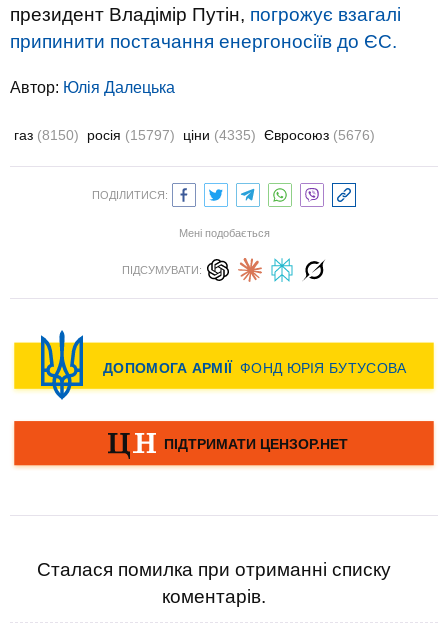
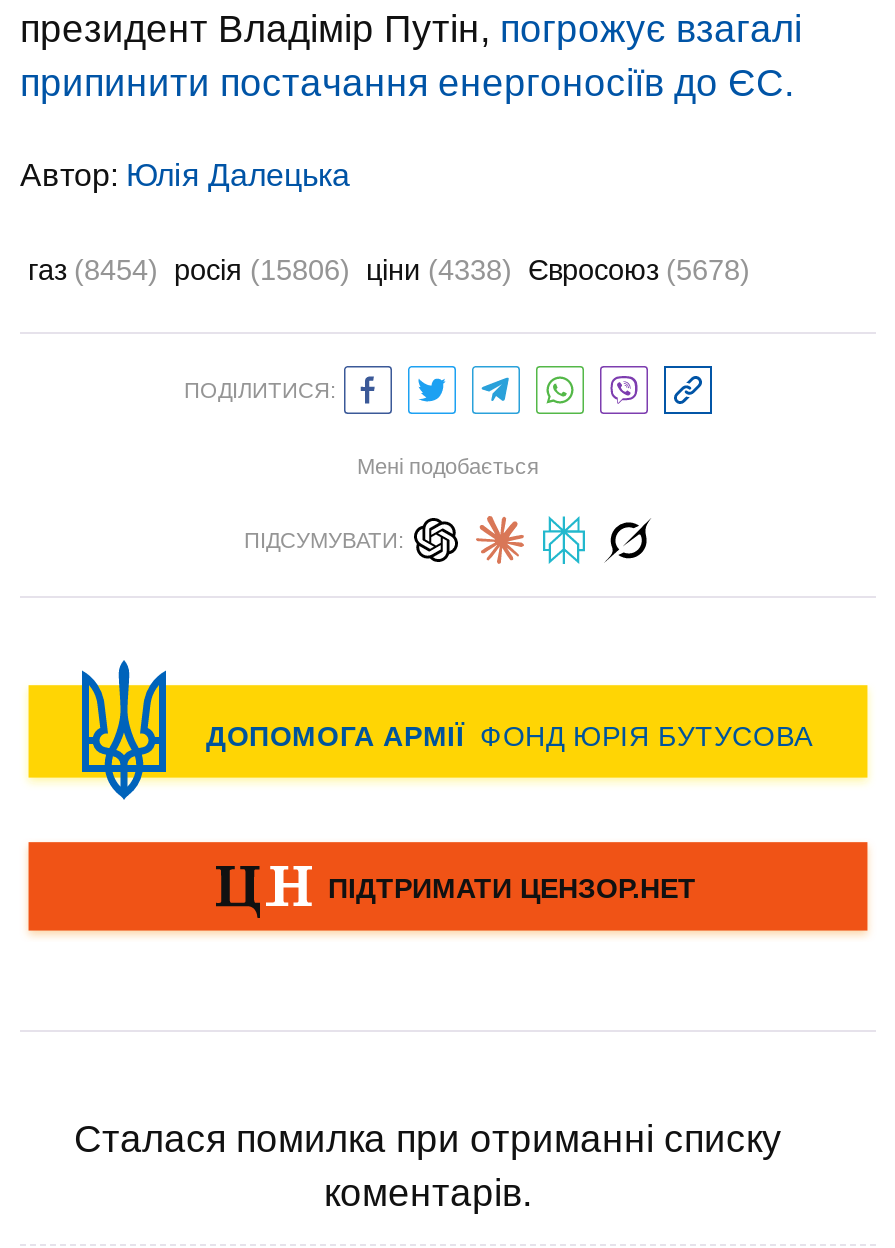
[14,127,375,143] газ (8150) росія (15797) ціни (4335) Євросоюз (5676) -> [28,254,750,286] газ (8454) росія (15806) ціни (4338) Євросоюз (5678)

